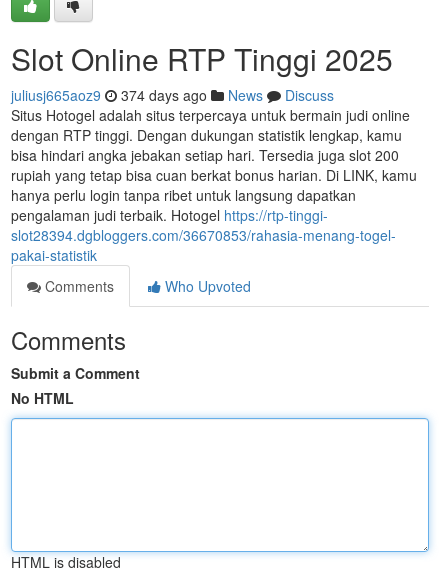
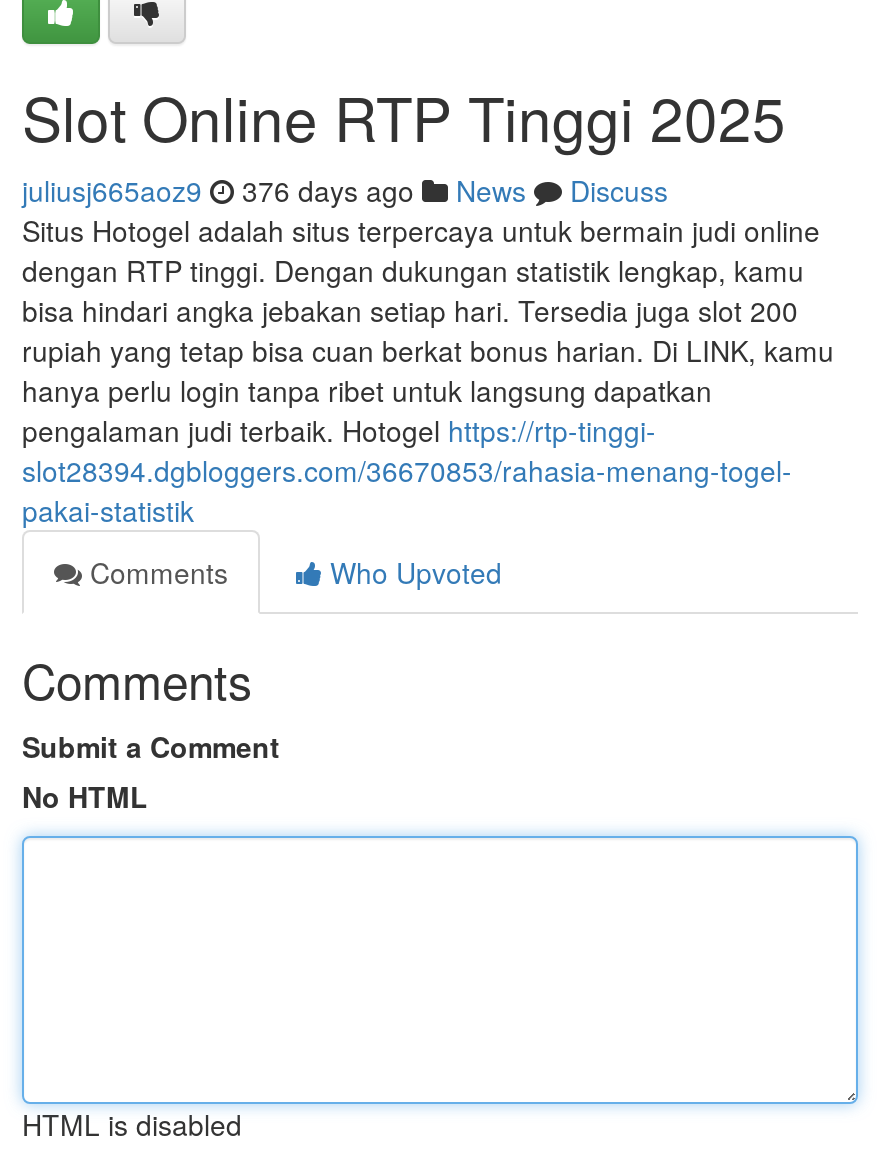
[11,85,334,105] juliusj665aoz9 374 days ago News Discuss -> [22,170,668,210] juliusj665aoz9 376 days ago News Discuss

